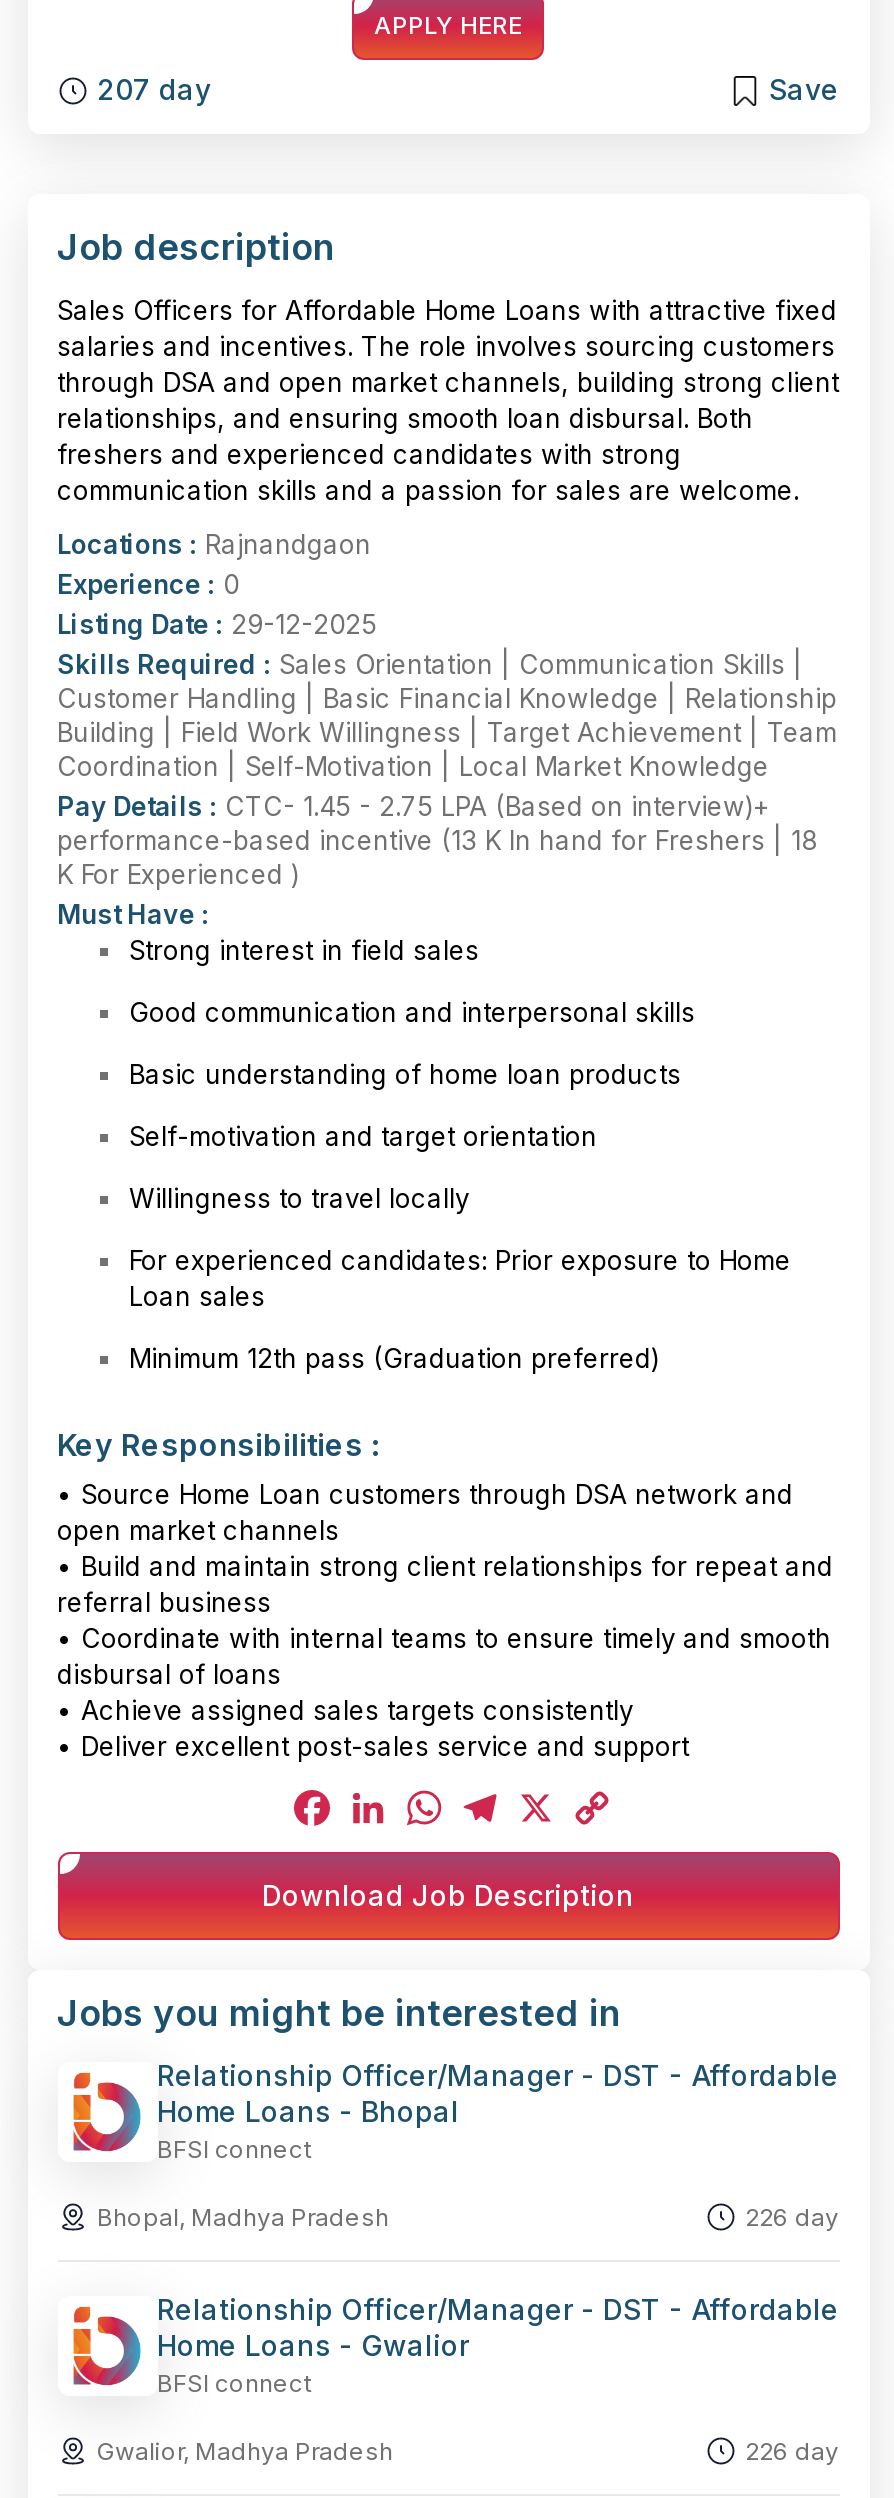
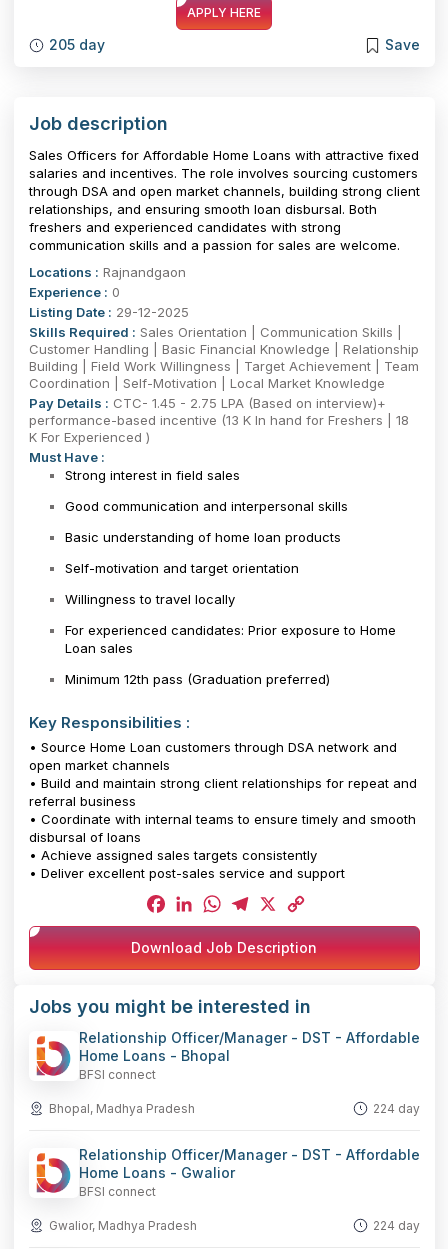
[97,72,211,106] 207 day -> [48,36,104,53] 205 day
[745,2202,839,2232] 226 day -> [372,1101,419,1116] 224 day
[745,2436,839,2466] 226 day -> [372,1218,419,1233] 224 day

